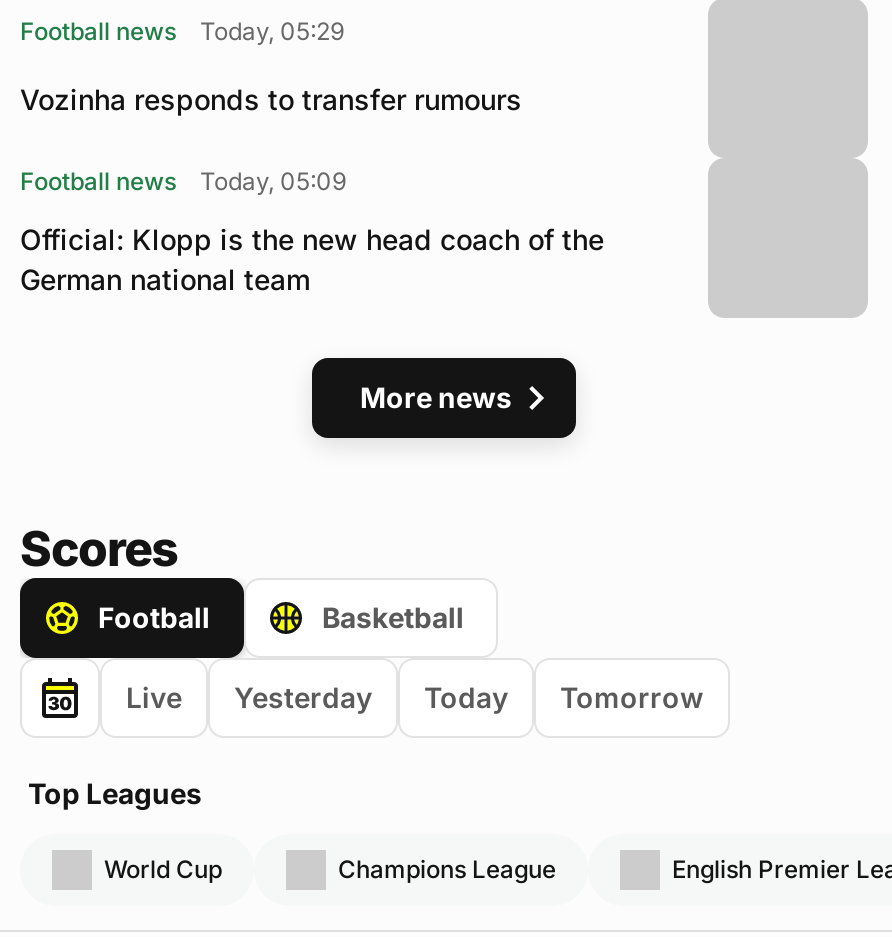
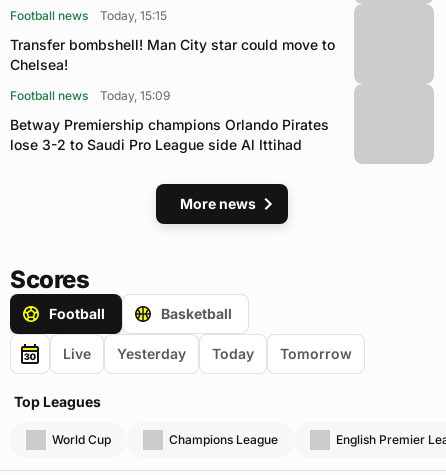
[20,17,344,47] Football news Today, 05:29 -> [10,8,167,23] Football news Today, 15:15
[20,82,522,116] Vozinha responds to transfer rumours -> [10,36,335,73] Transfer bombshell! Man City star could move to | Chelsea!
[20,167,346,197] Football news Today, 05:09 -> [10,88,170,103] Football news Today, 15:09
[20,222,604,296] Official: Klopp is the new head coach of the | German national team -> [10,116,329,153] Betway Premiership champions Orlando Pirates | lose 3-2 to Saudi Pro League side Al Ittihad

